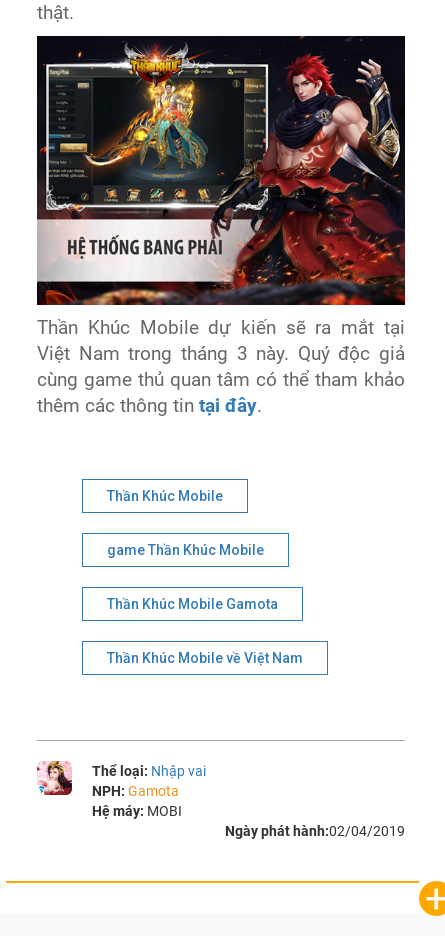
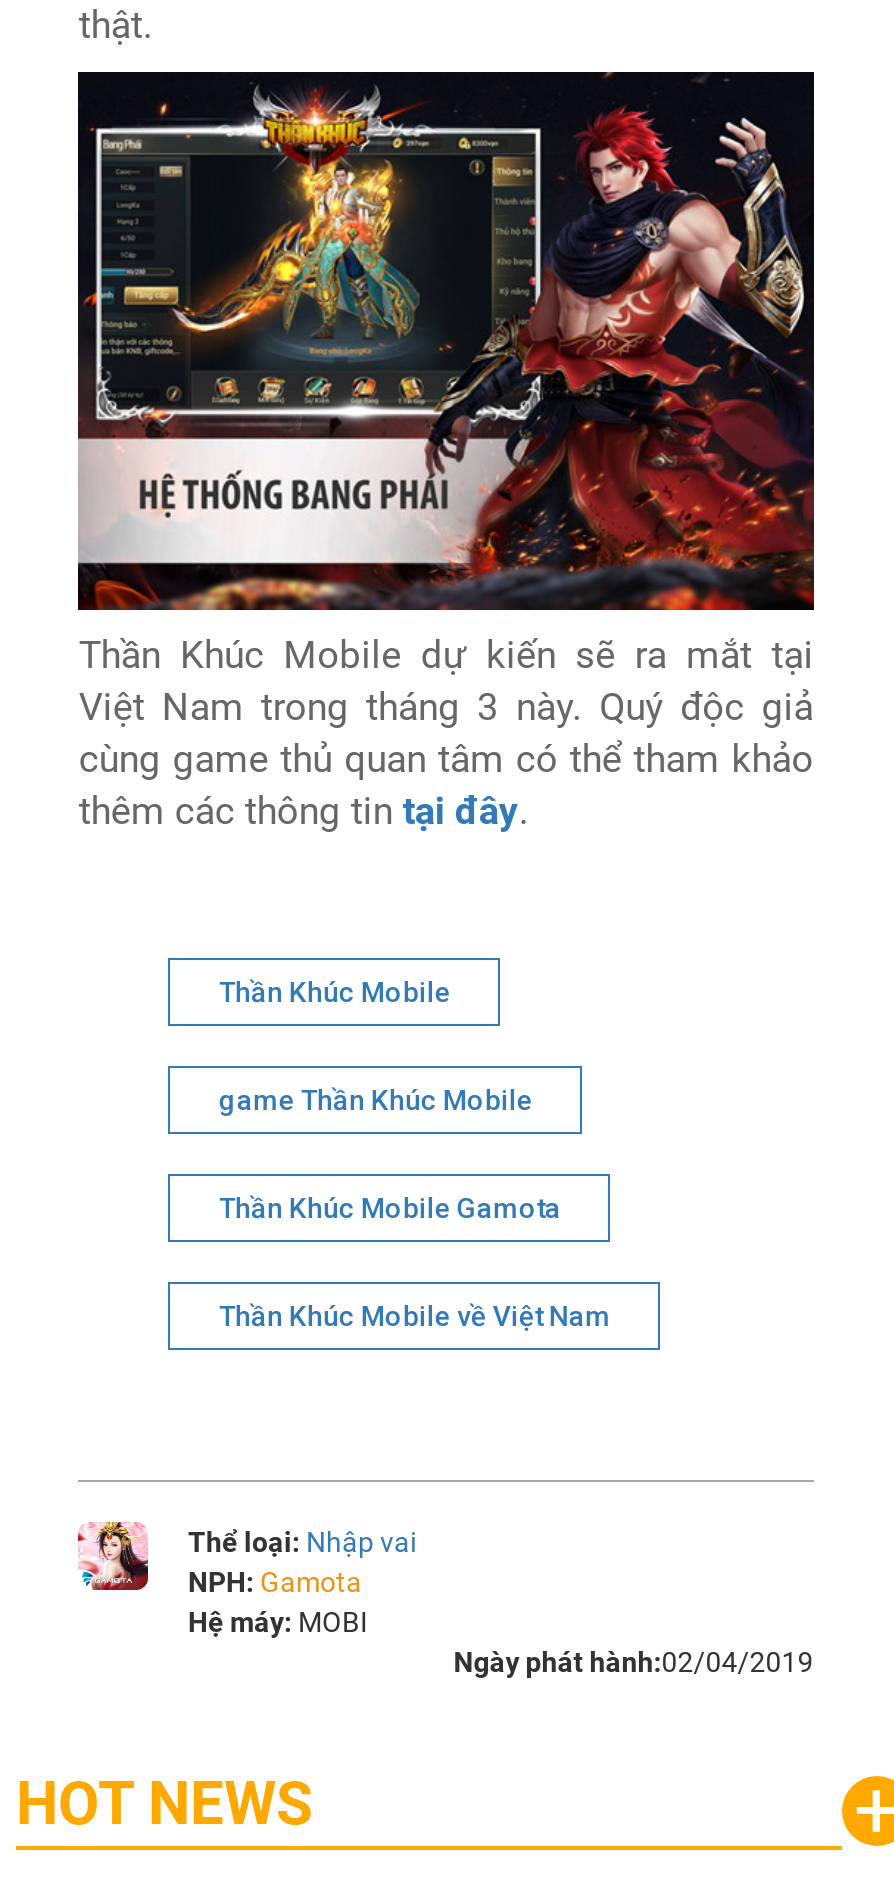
none -> [16,1767,312,1837] HOT NEWS

